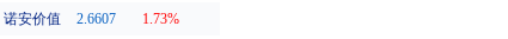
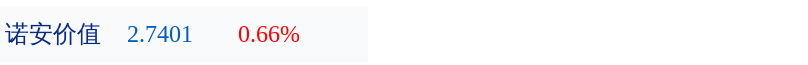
[76,11,115,27] 2.6607 -> [127,20,193,48] 2.7401
[142,11,179,27] 1.73% -> [238,20,300,48] 0.66%

